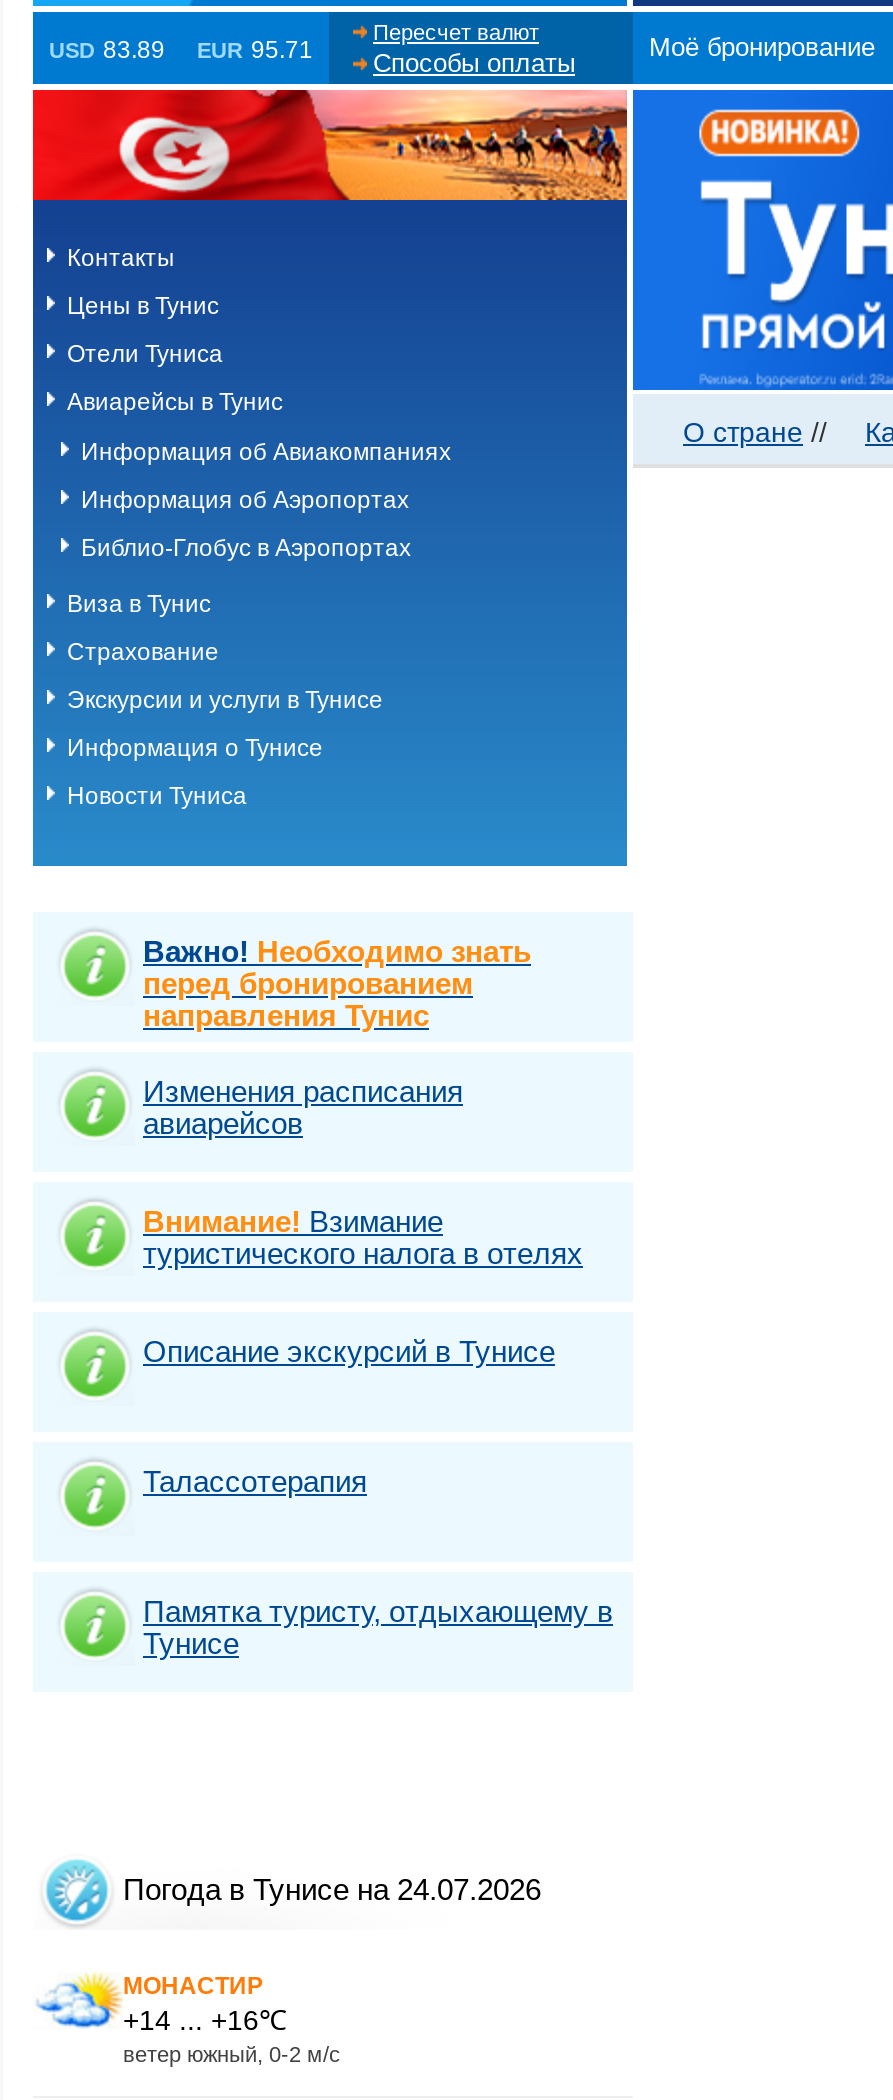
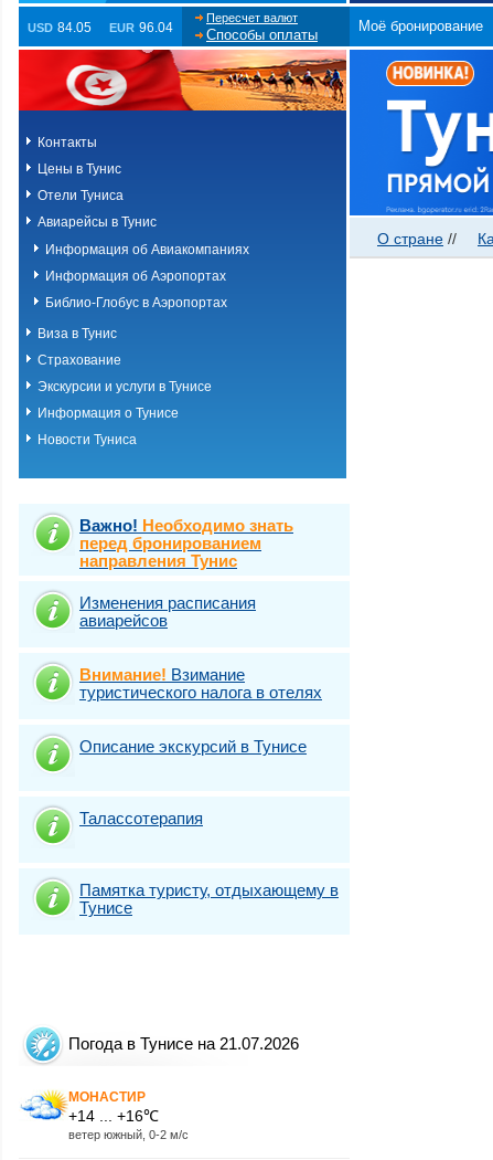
[49,36,165,64] USD 83.89 -> [28,20,92,35] USD 84.05
[197,36,313,64] EUR 95.71 -> [109,20,173,35] EUR 96.04
[123,1872,541,1906] Погода в Тунисе на 24.07.2026 -> [68,1034,299,1053] Погода в Тунисе на 21.07.2026

